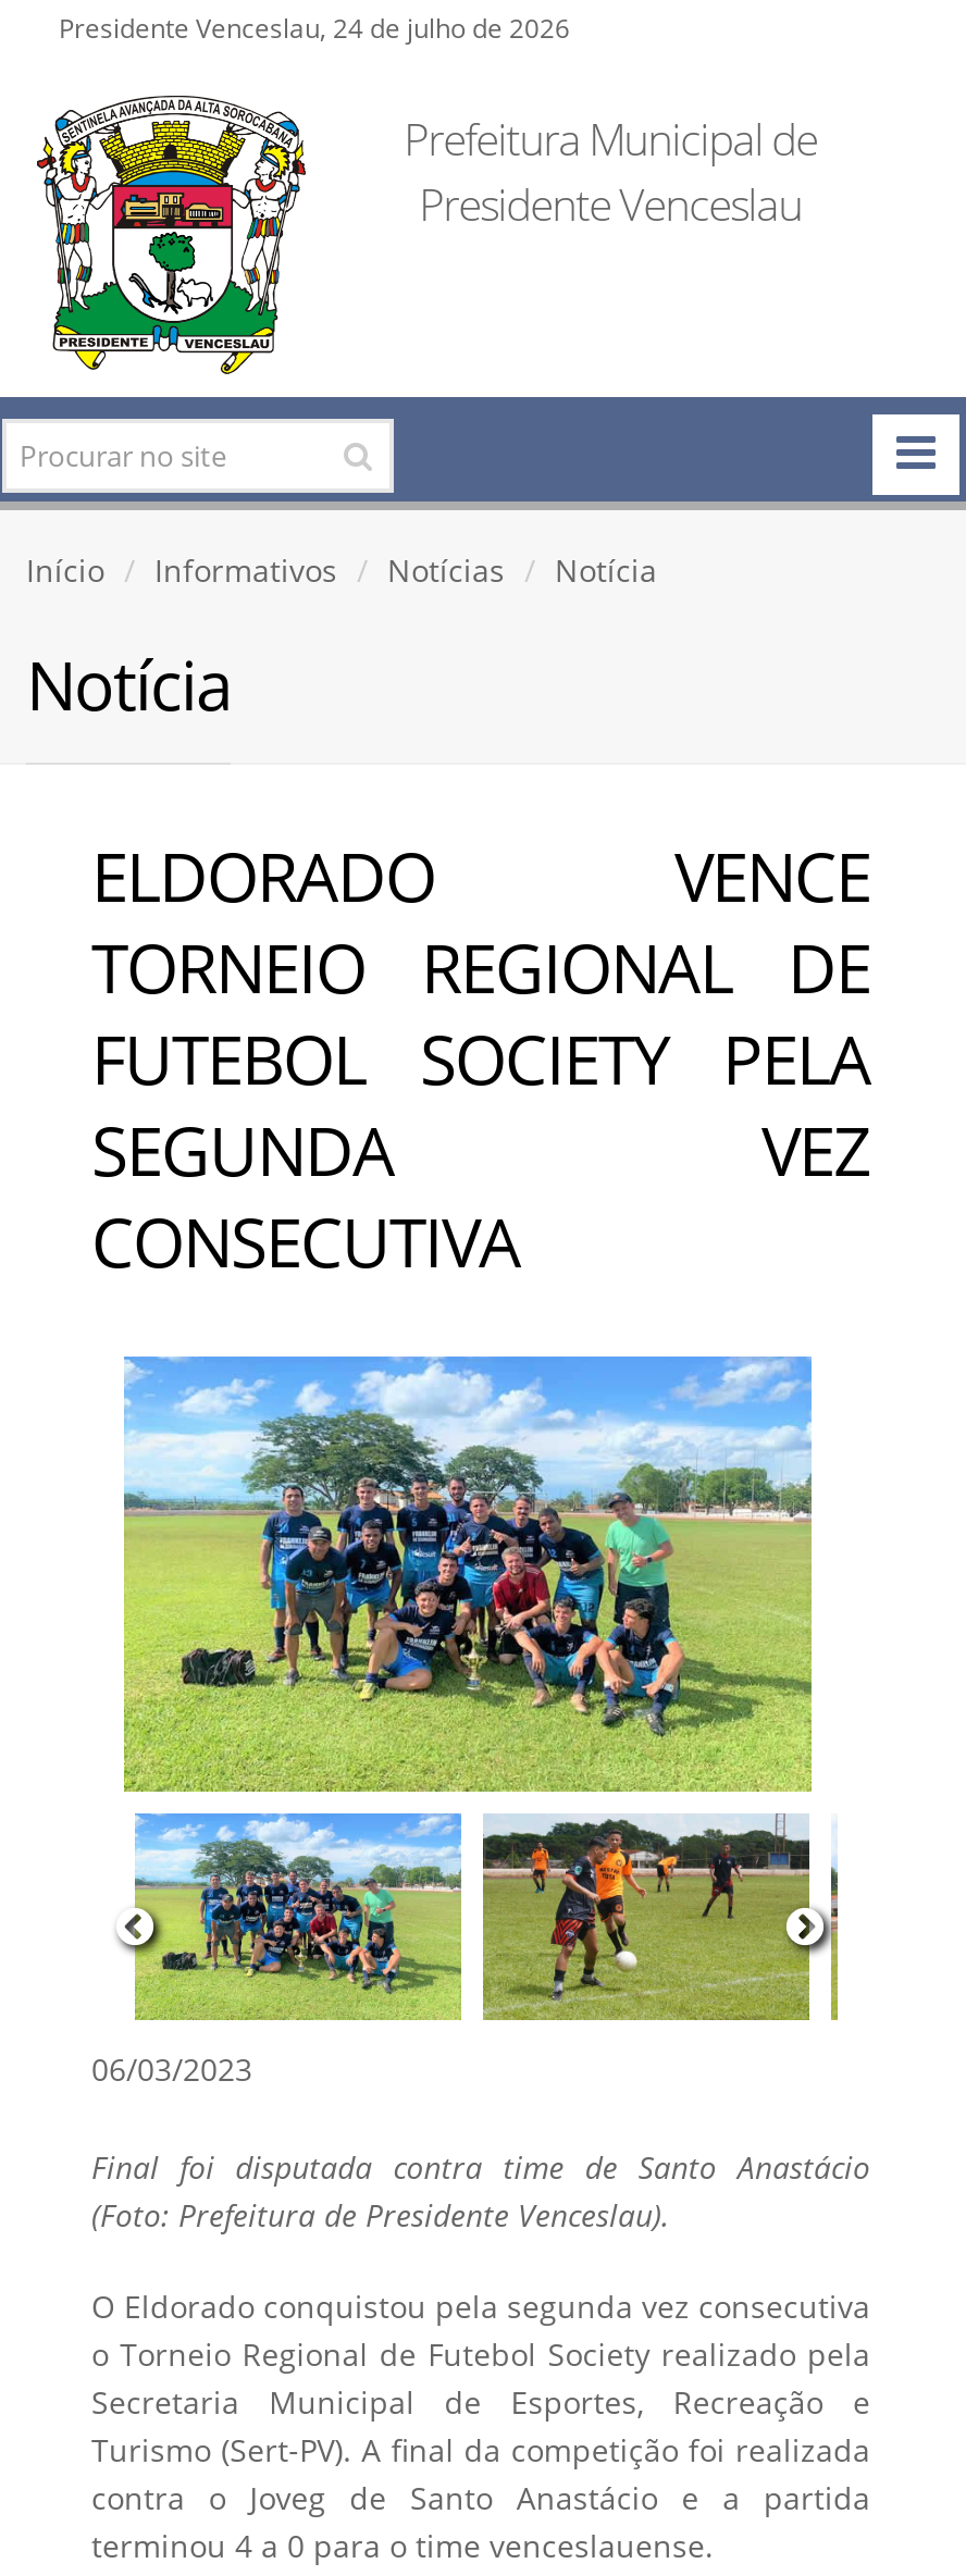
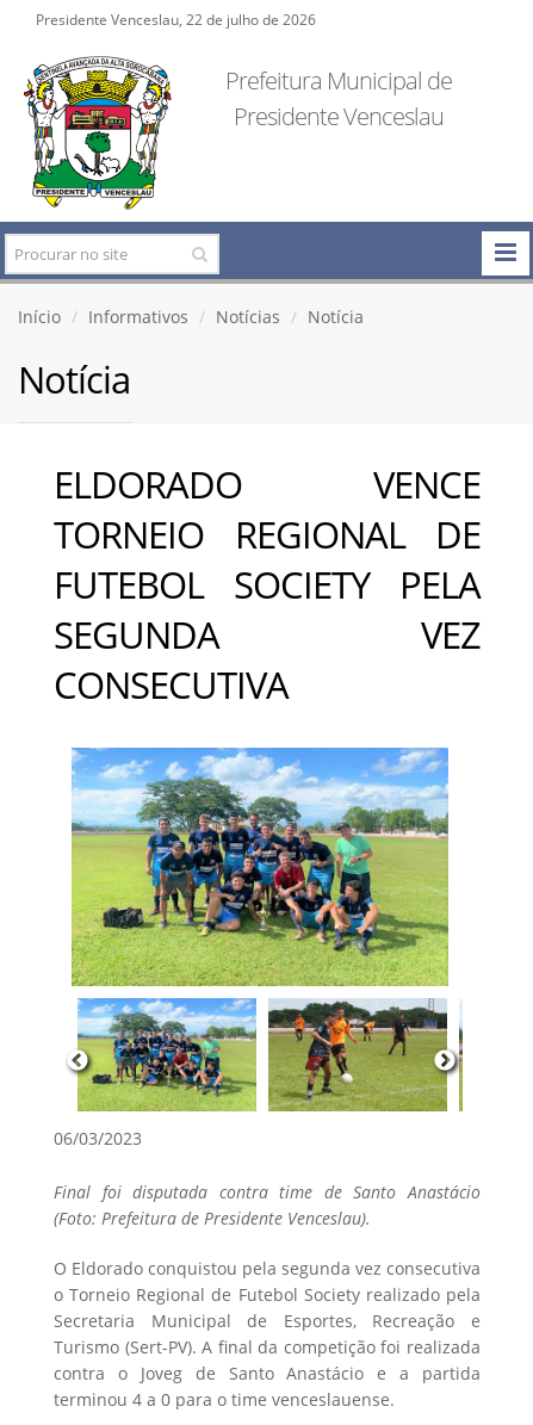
[59,10,570,45] Presidente Venceslau, 24 de julho de 2026 -> [36,10,316,29] Presidente Venceslau, 22 de julho de 2026

